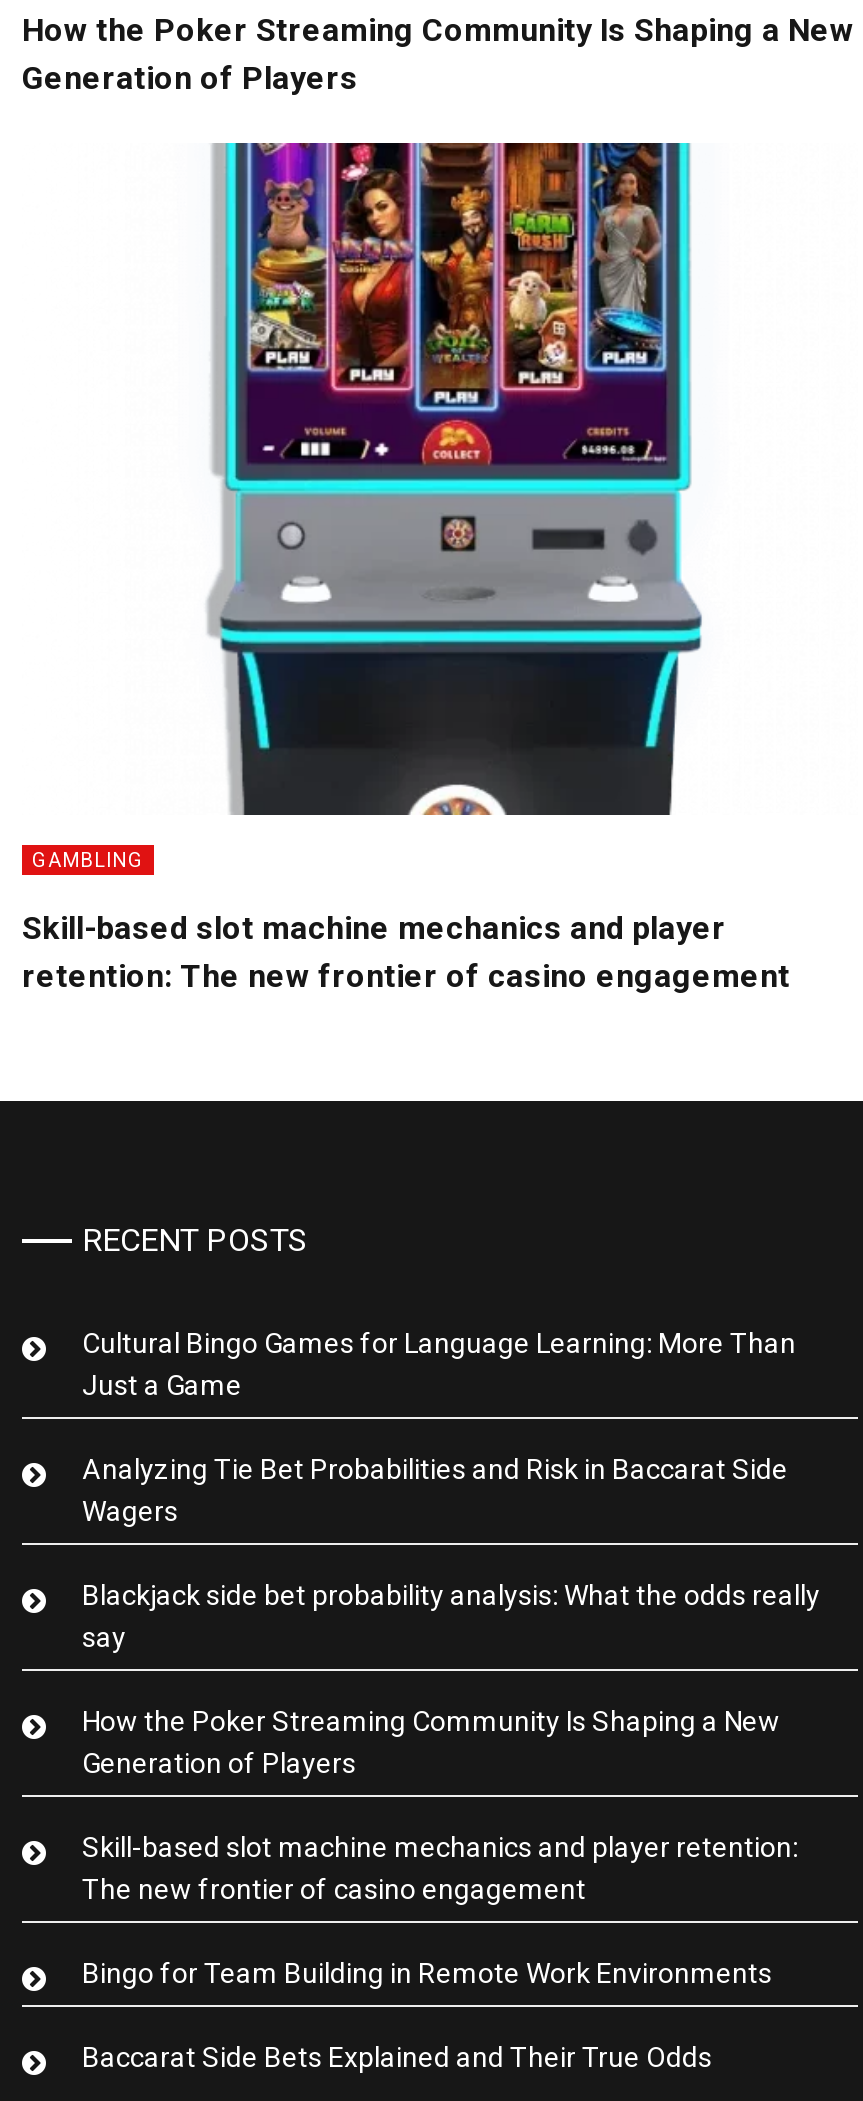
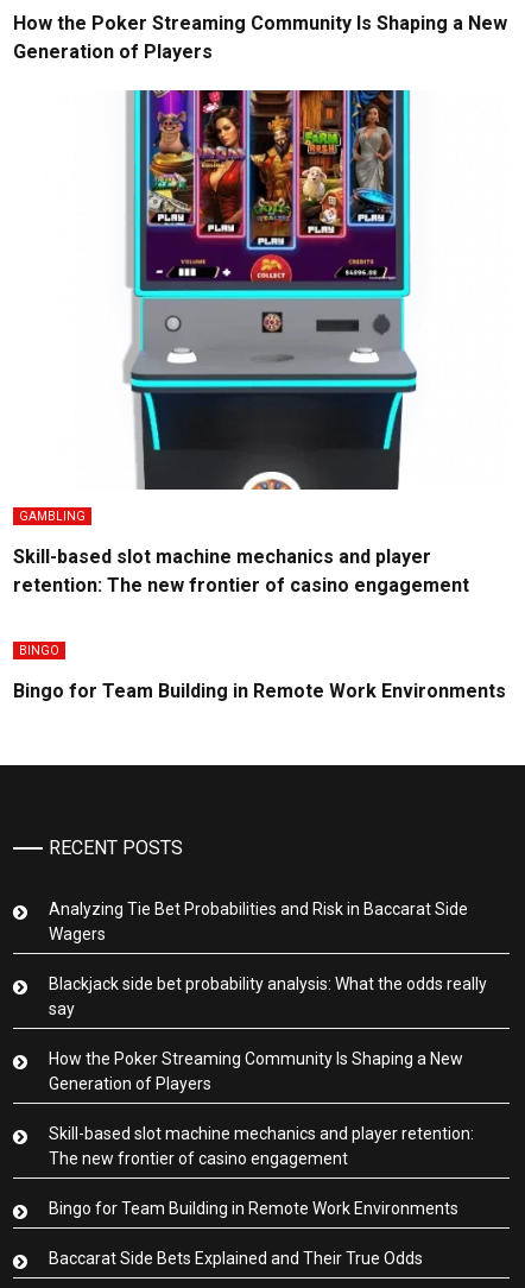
none -> [13,644,506,702] BINGO | Bingo for Team Building in Remote Work Environments
moved [82,1221,308,1259] -> [49,836,183,859]: RECENT POSTS
[82,1327,796,1401] Cultural Bingo Games for Language Learning: More Than | Just a Game -> none

